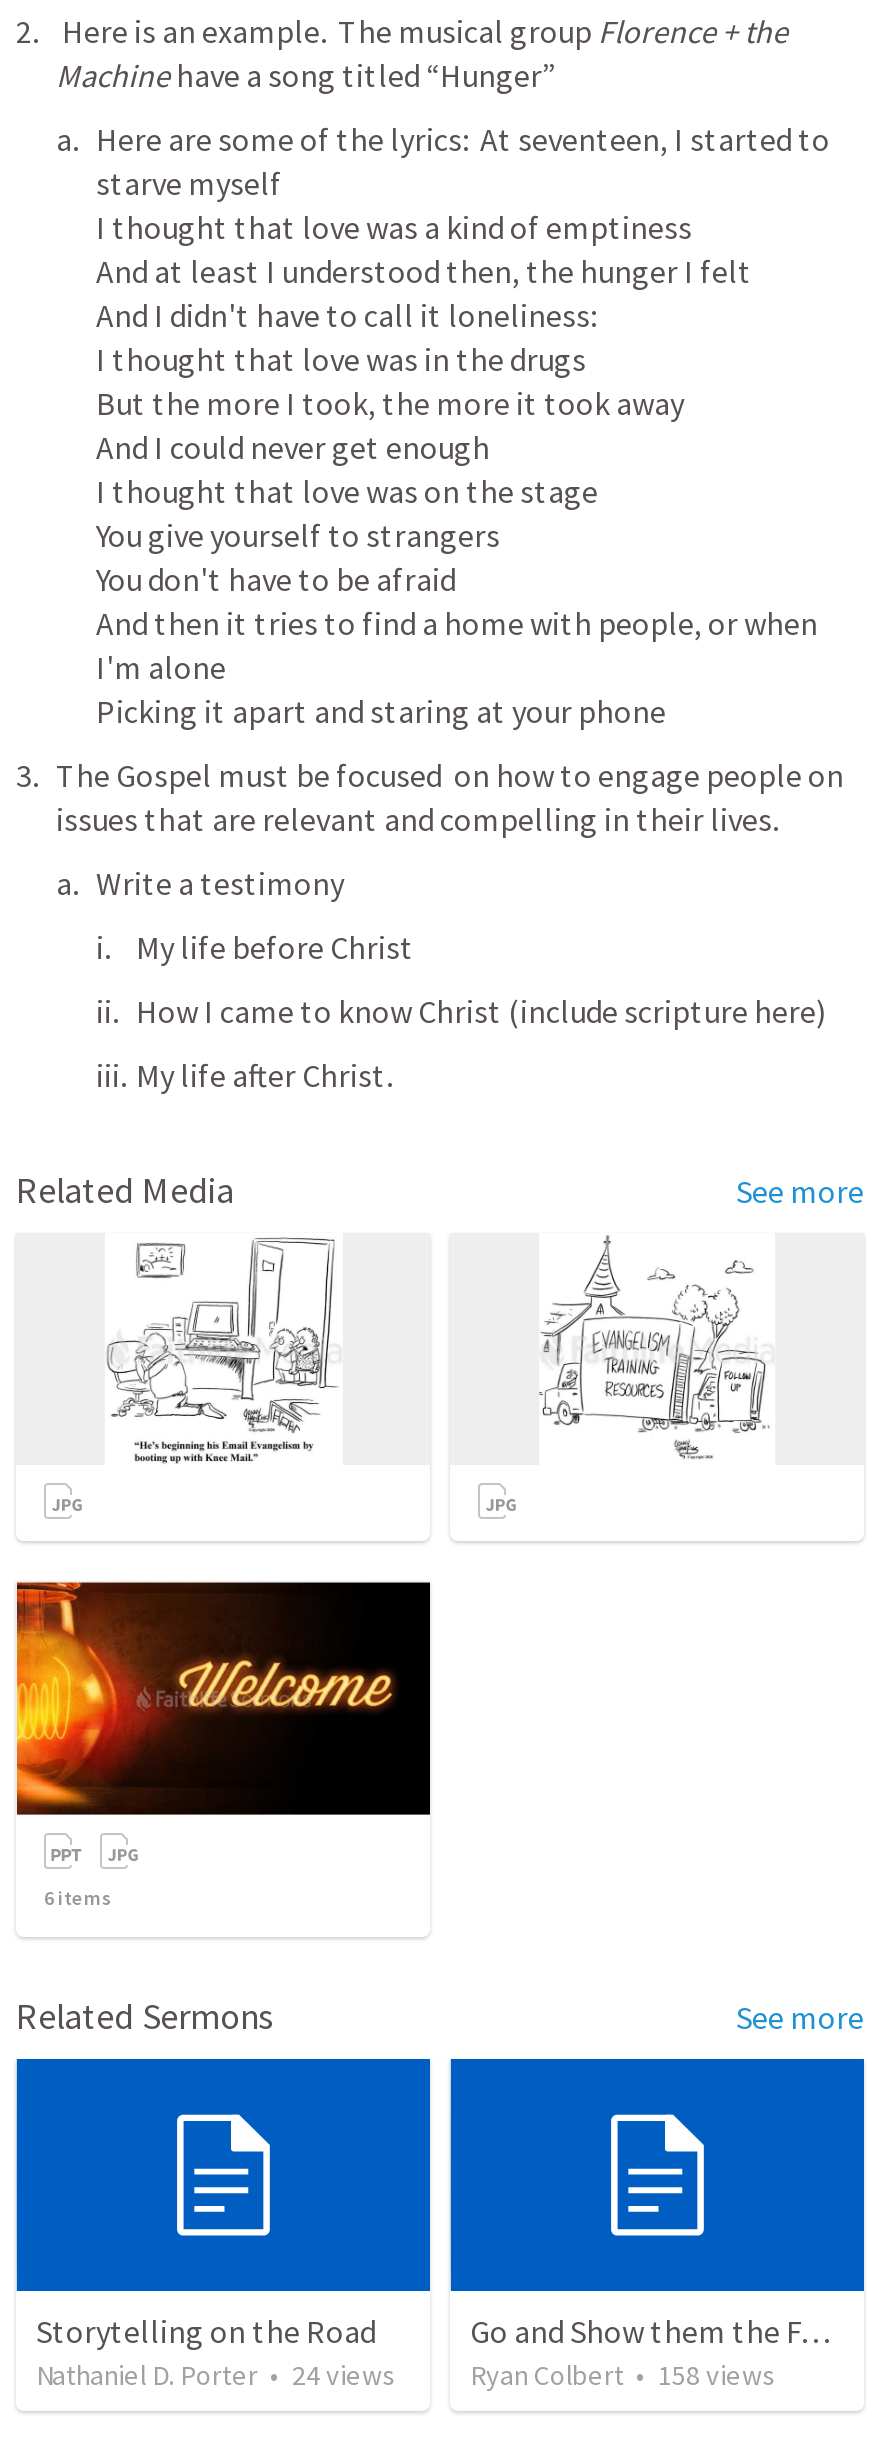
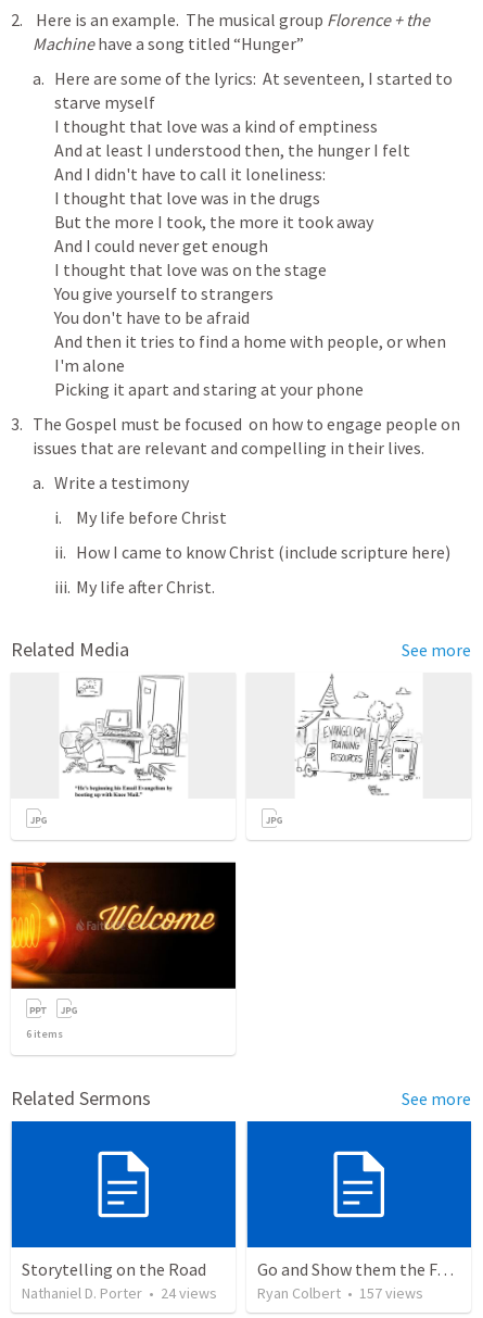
[470,2358,776,2394] Ryan Colbert • 158 views -> [257,1284,423,1303] Ryan Colbert • 157 views

